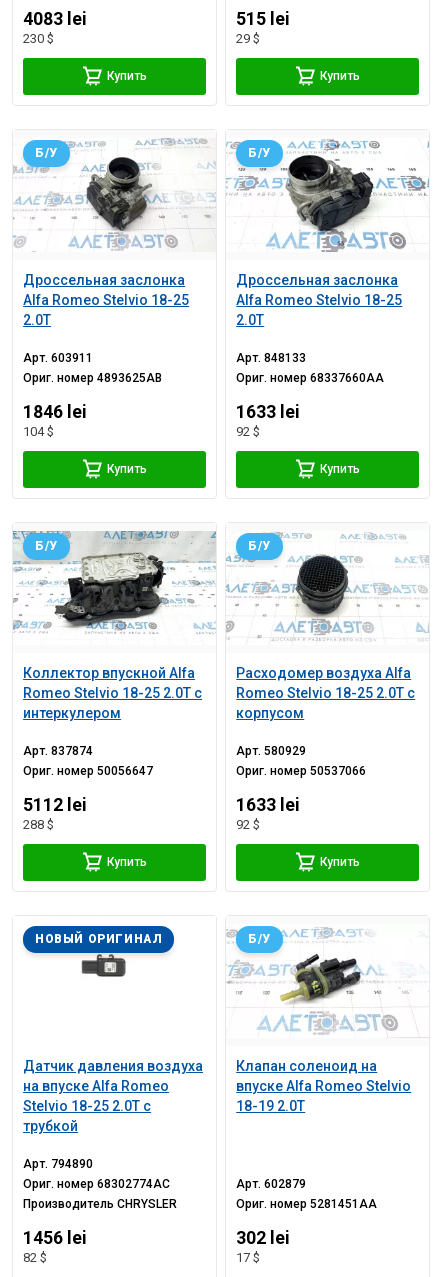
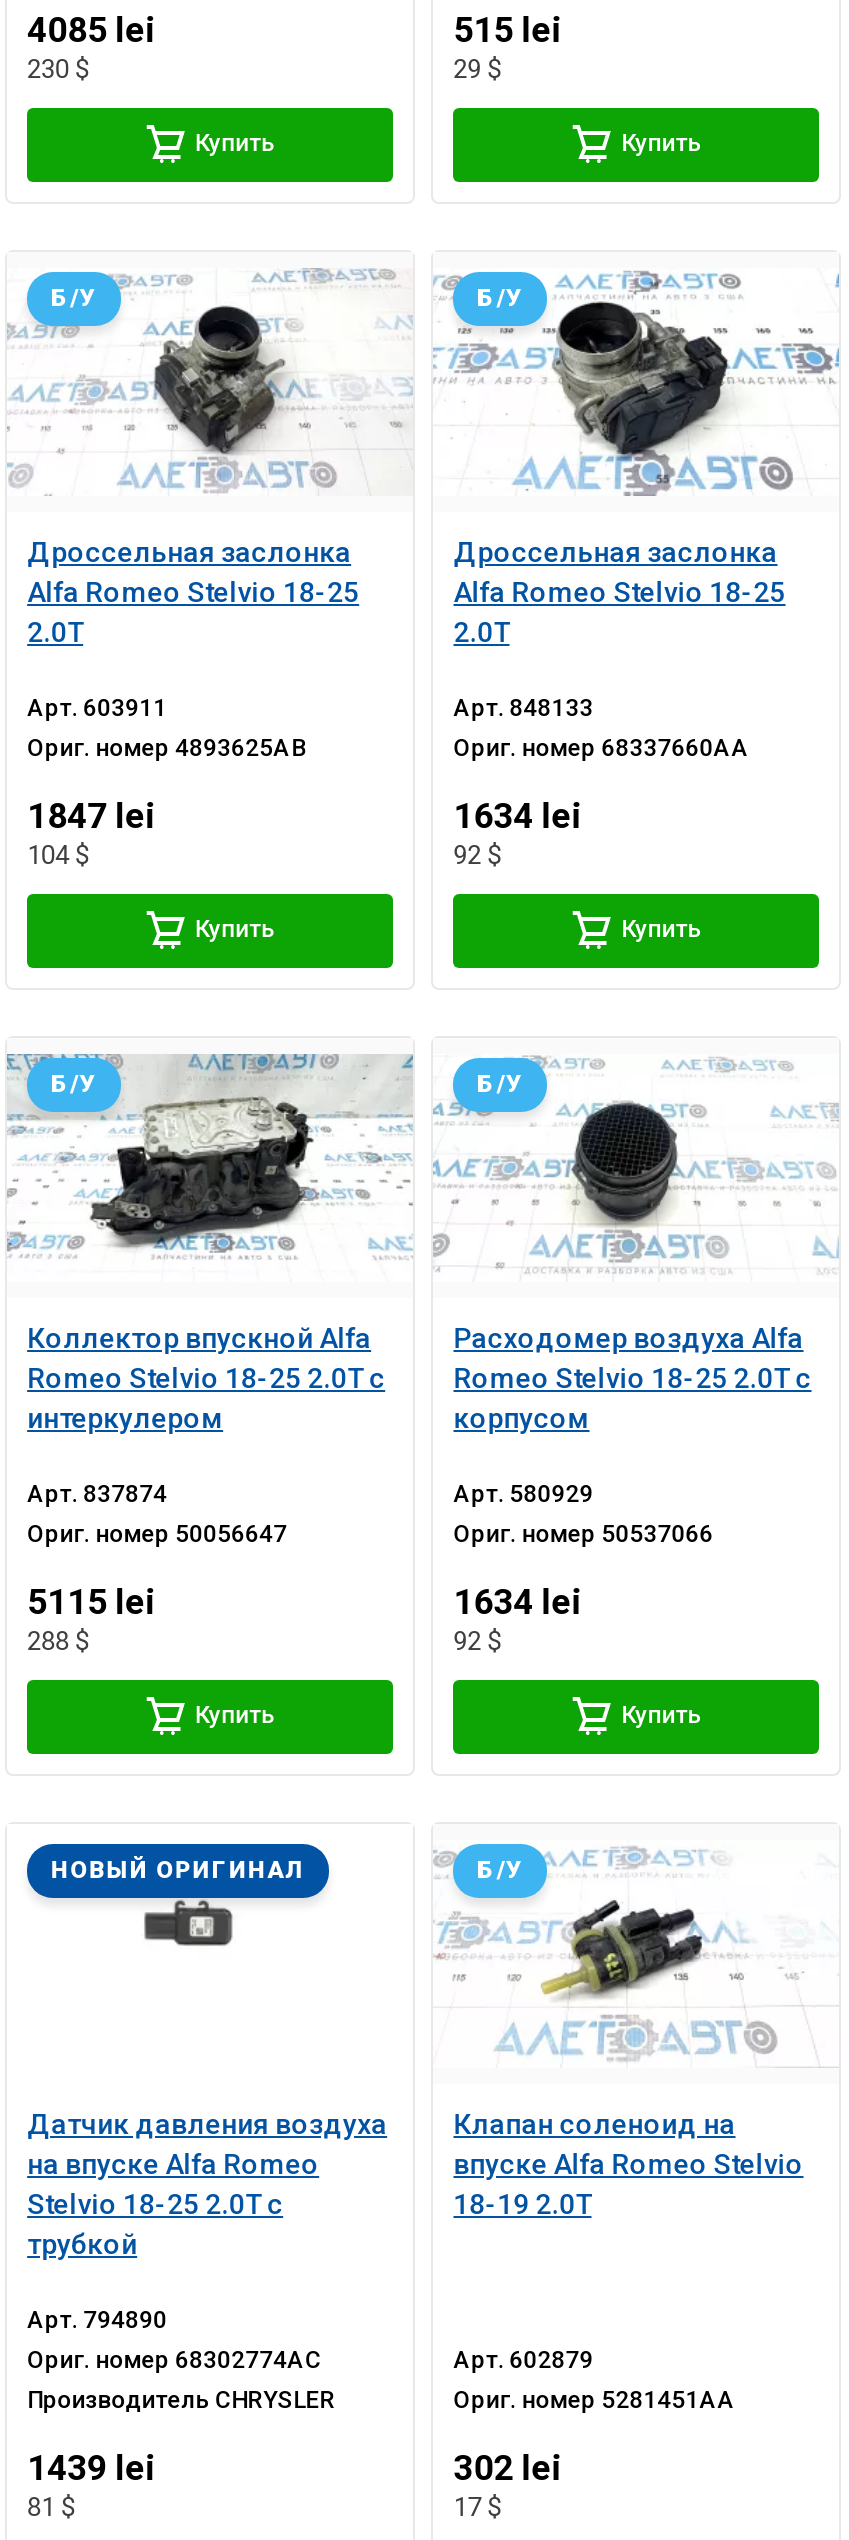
[23,9,87,29] 4083 lei -> [27,11,155,51] 4085 lei
[23,402,87,422] 1846 lei -> [27,796,155,836] 1847 lei
[236,402,300,422] 1633 lei -> [453,796,581,836] 1634 lei
[23,795,87,815] 5112 lei -> [27,1582,155,1622] 5115 lei
[236,795,300,815] 1633 lei -> [453,1582,581,1622] 1634 lei
[23,1228,87,1248] 1456 lei -> [27,2448,155,2488] 1439 lei
[23,1250,47,1265] 82 $ -> [27,2492,75,2522] 81 $

